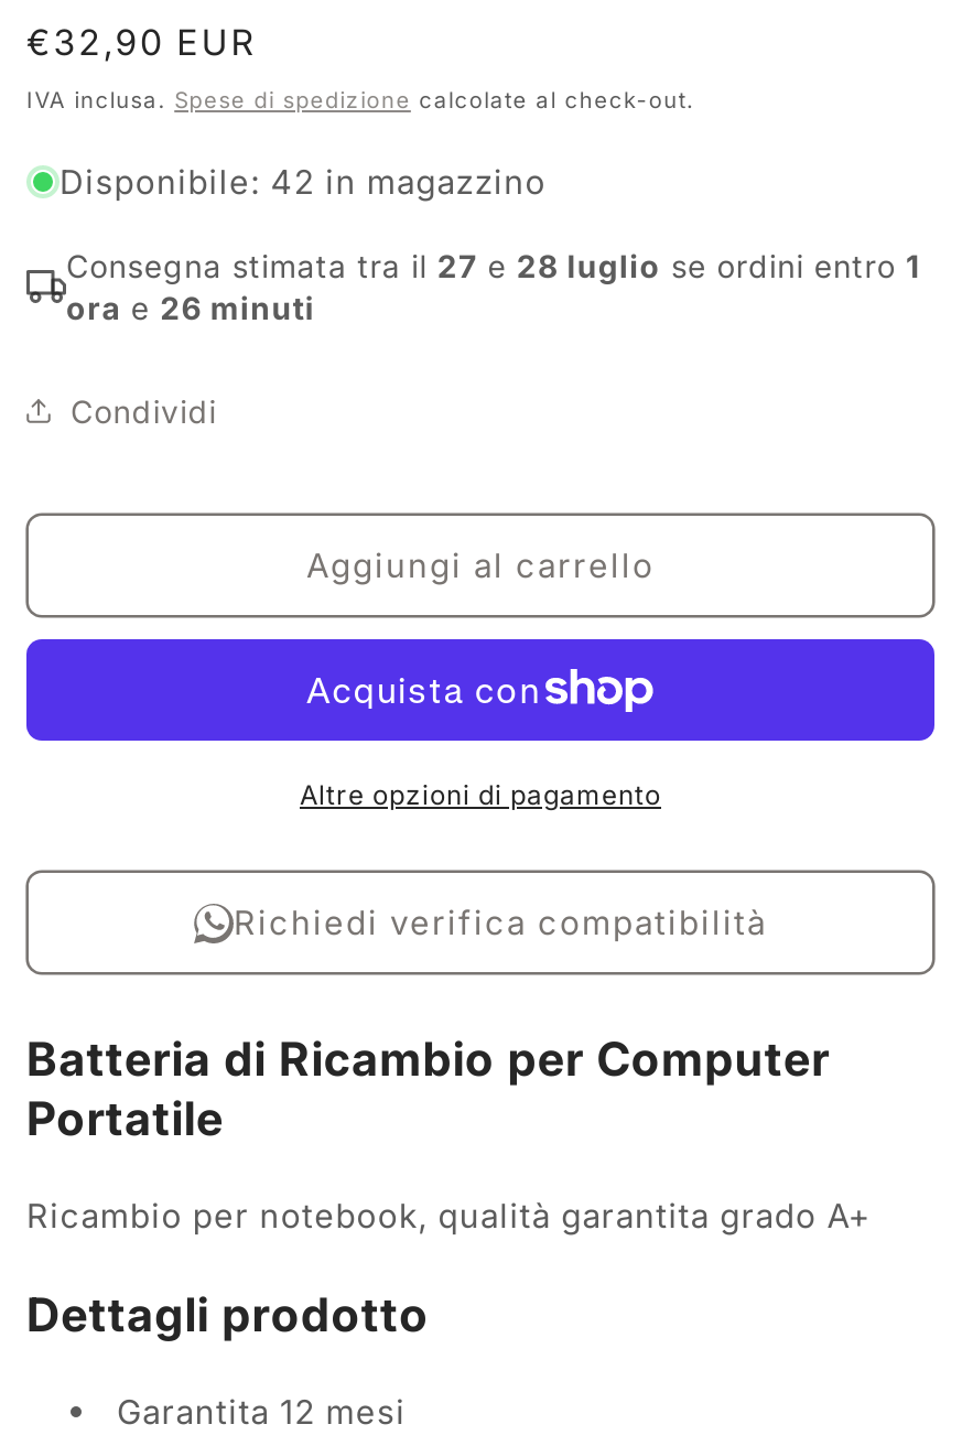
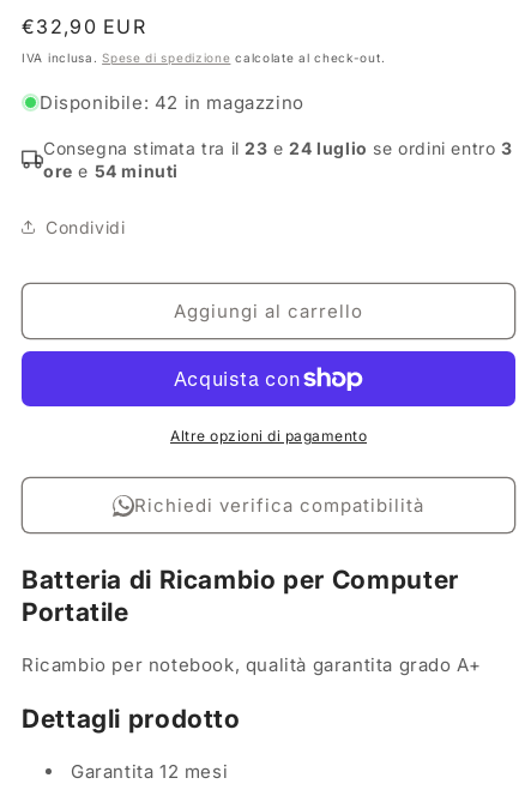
[66,247,921,284] Consegna stimata tra il 27 e 28 luglio se ordini entro 1 -> [43,138,513,158] Consegna stimata tra il 23 e 24 luglio se ordini entro 3
[66,289,315,326] ora e 26 minuti -> [43,161,179,181] ore e 54 minuti

